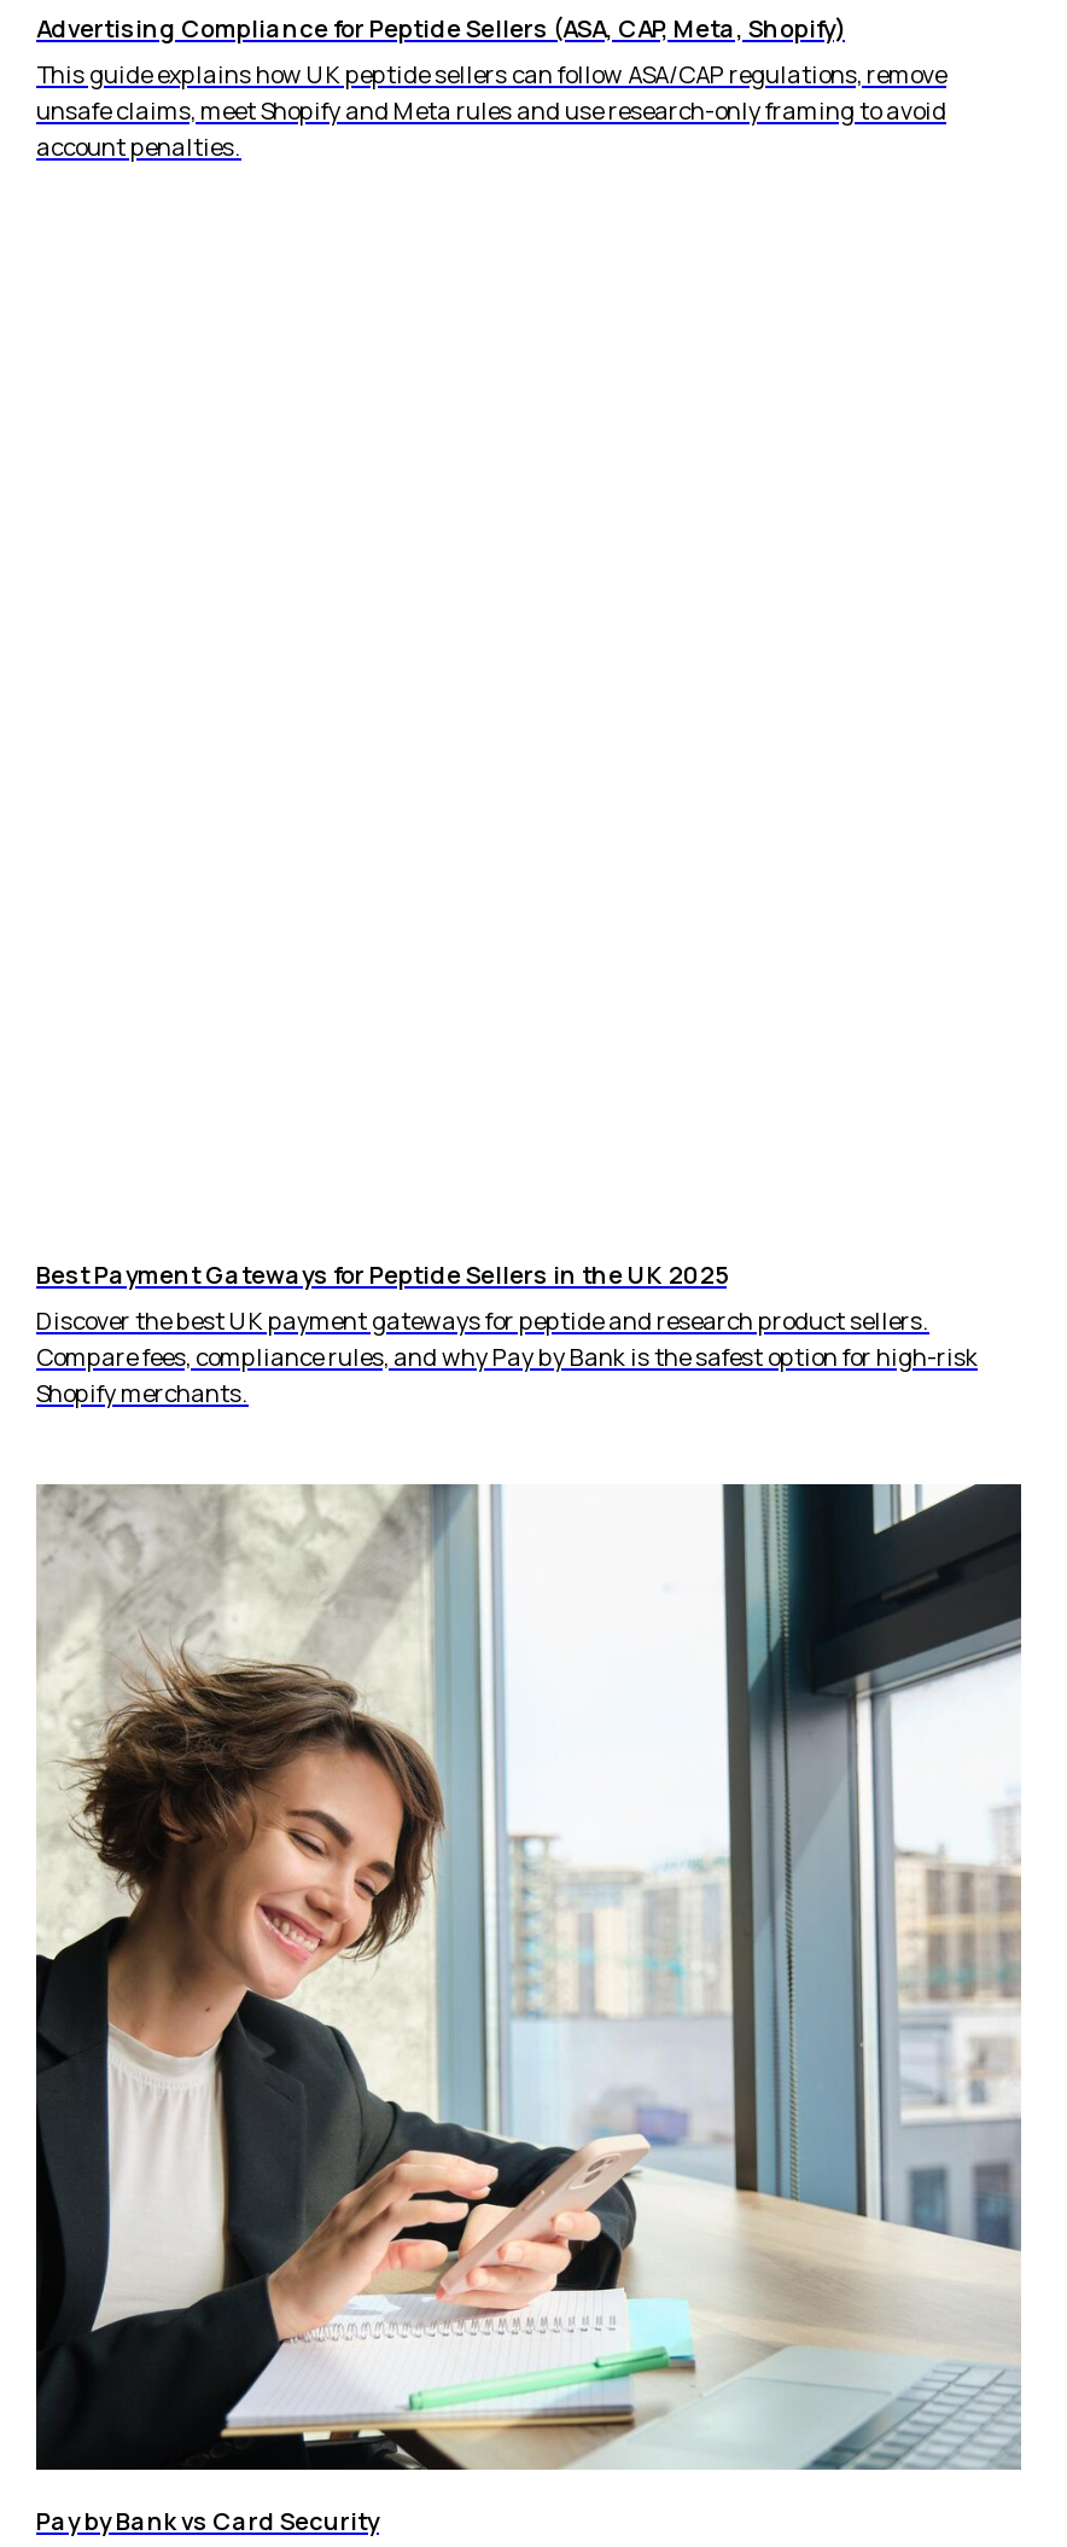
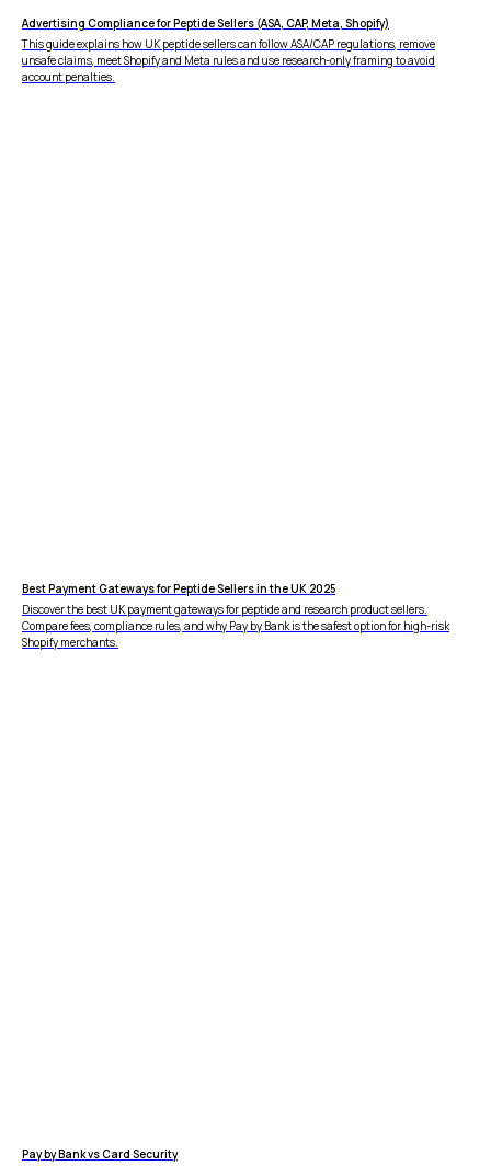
[34,1482,1024,2472] [image] -> none

